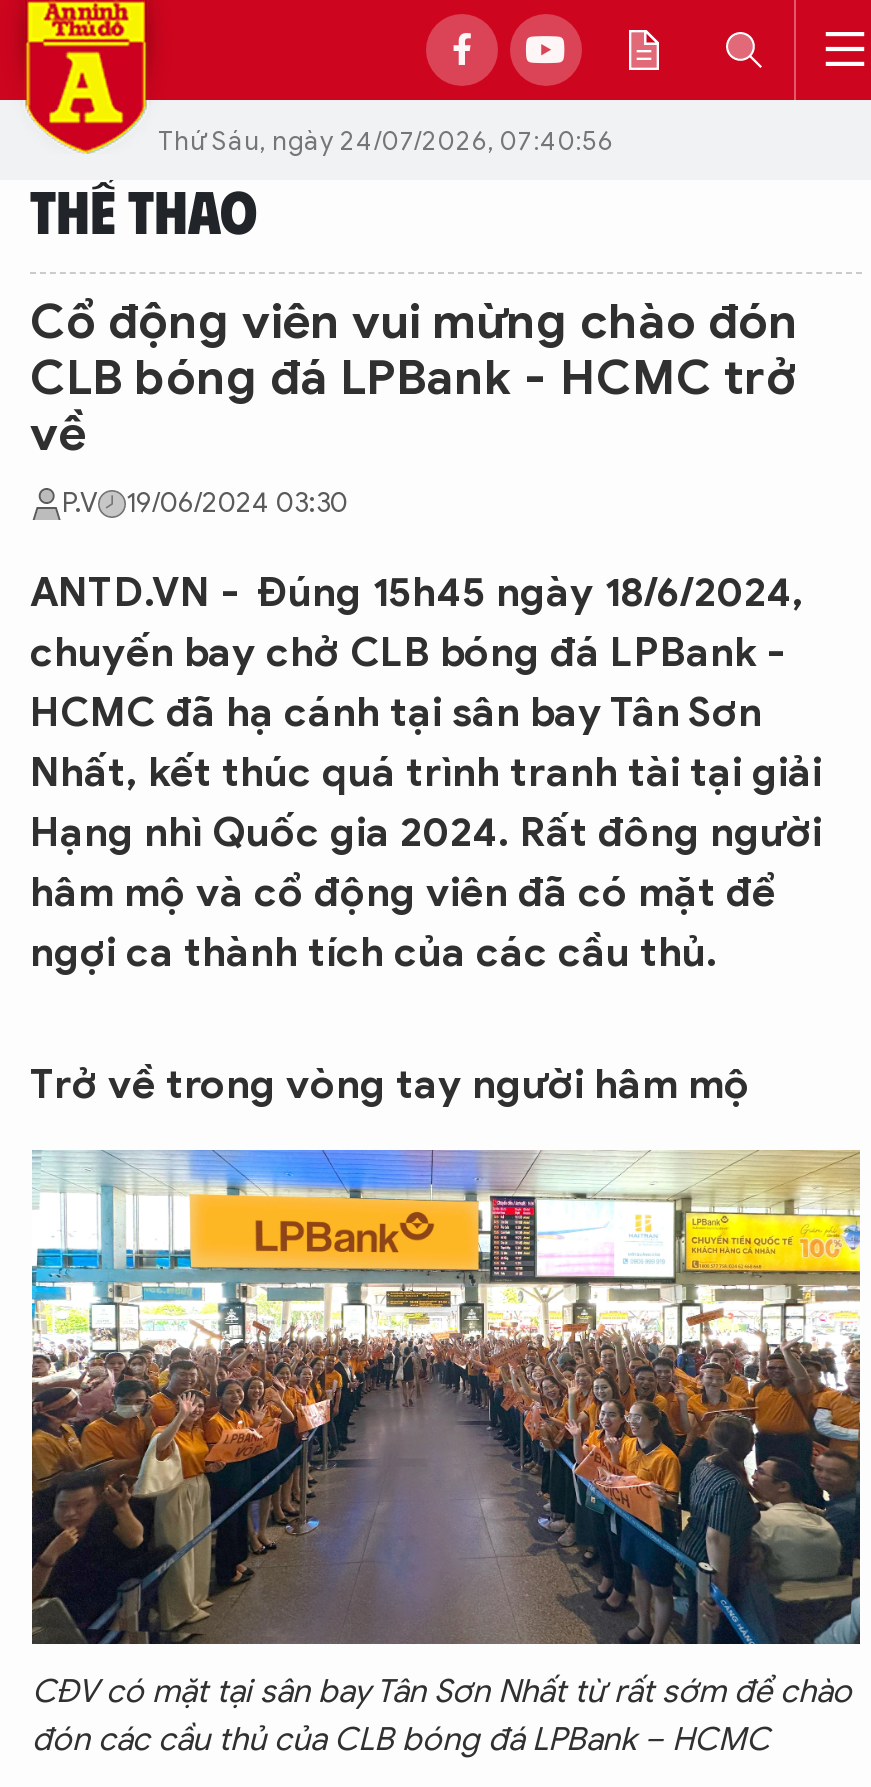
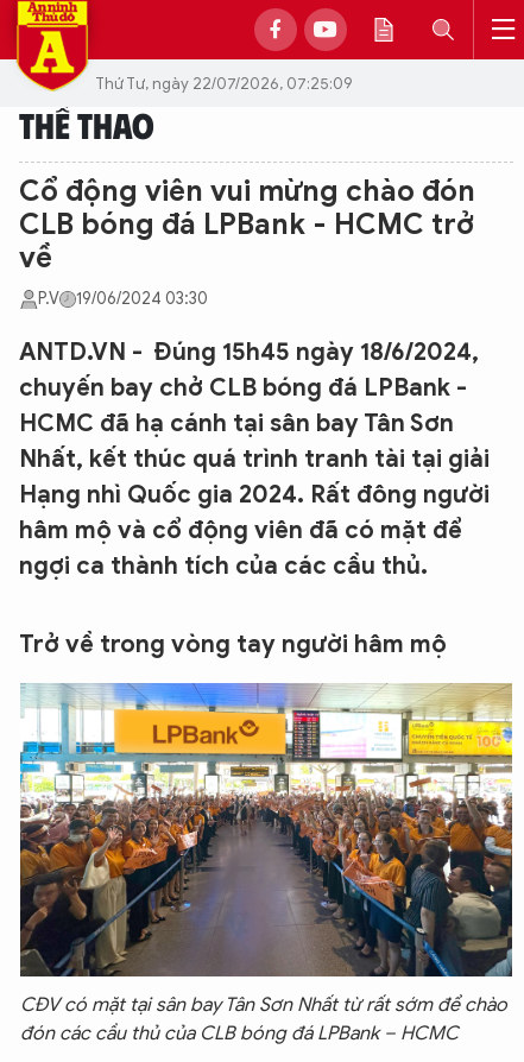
[158,123,614,157] Thứ Sáu, ngày 24/07/2026, 07:40:56 -> [95,73,353,93] Thứ Tư, ngày 22/07/2026, 07:25:09

